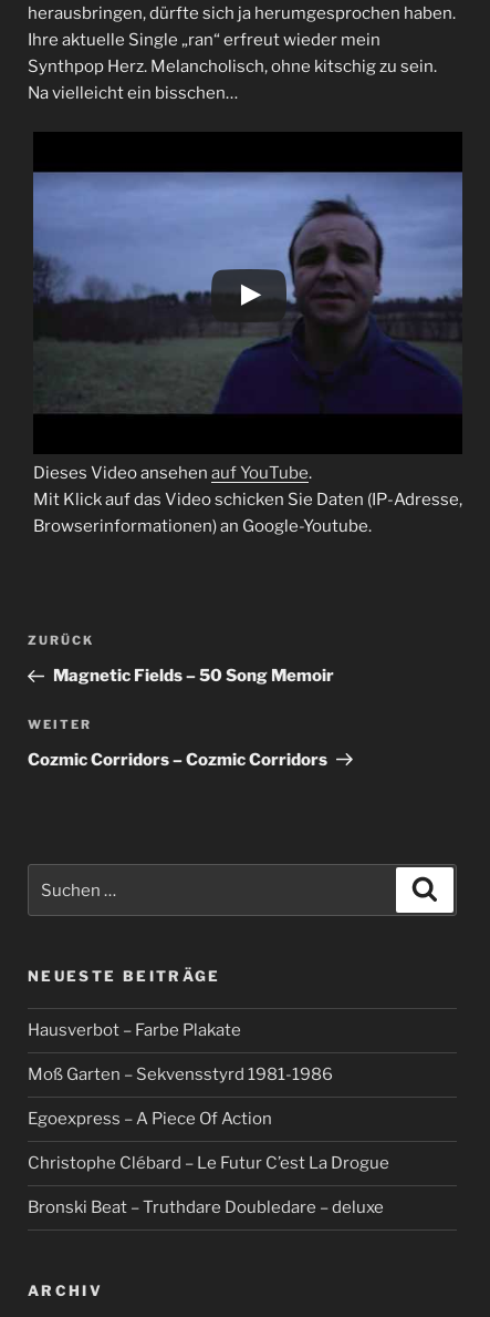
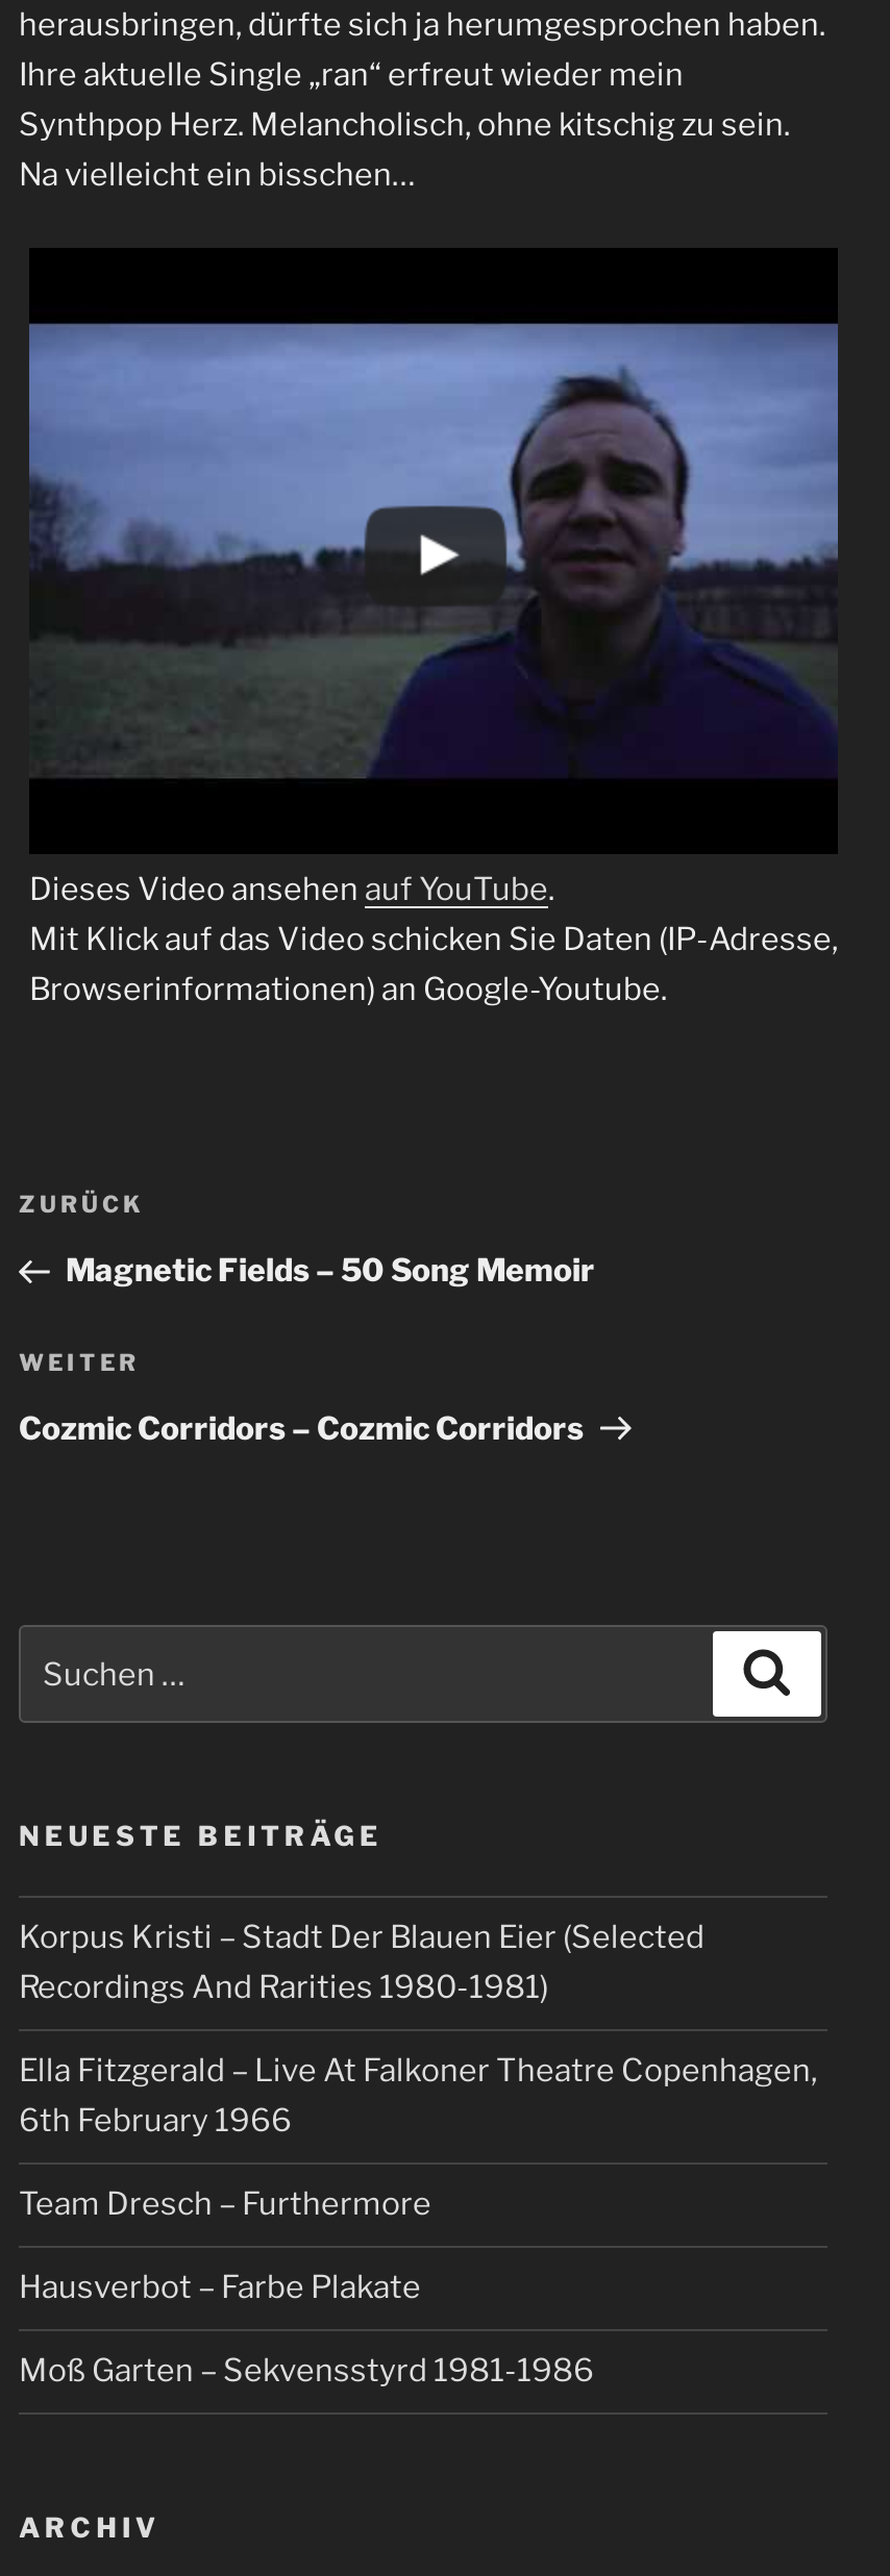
none -> [19,1919,817,2223] Korpus Kristi – Stadt Der Blauen Eier (Selected | Recordings And Rarities 1980-1981) | Ella Fitzgerald – Live At Falkoner Theatre Copenhagen, | 6th February 1966 | Team Dresch – Furthermore
moved [28,1020,333,1085] -> [19,2269,594,2390]: Hausverbot – Farbe Plakate | Moß Garten – Sekvensstyrd 1981-1986
[28,1109,389,1218] Egoexpress – A Piece Of Action | Christophe Clébard – Le Futur C’est La Drogue | Bronski Beat – Truthdare Doubledare – deluxe -> none

